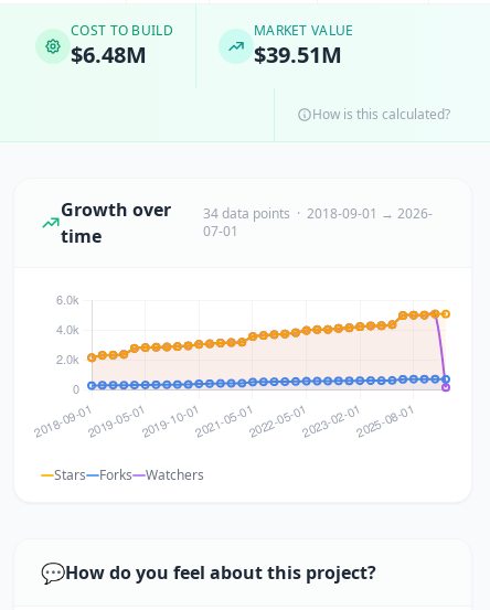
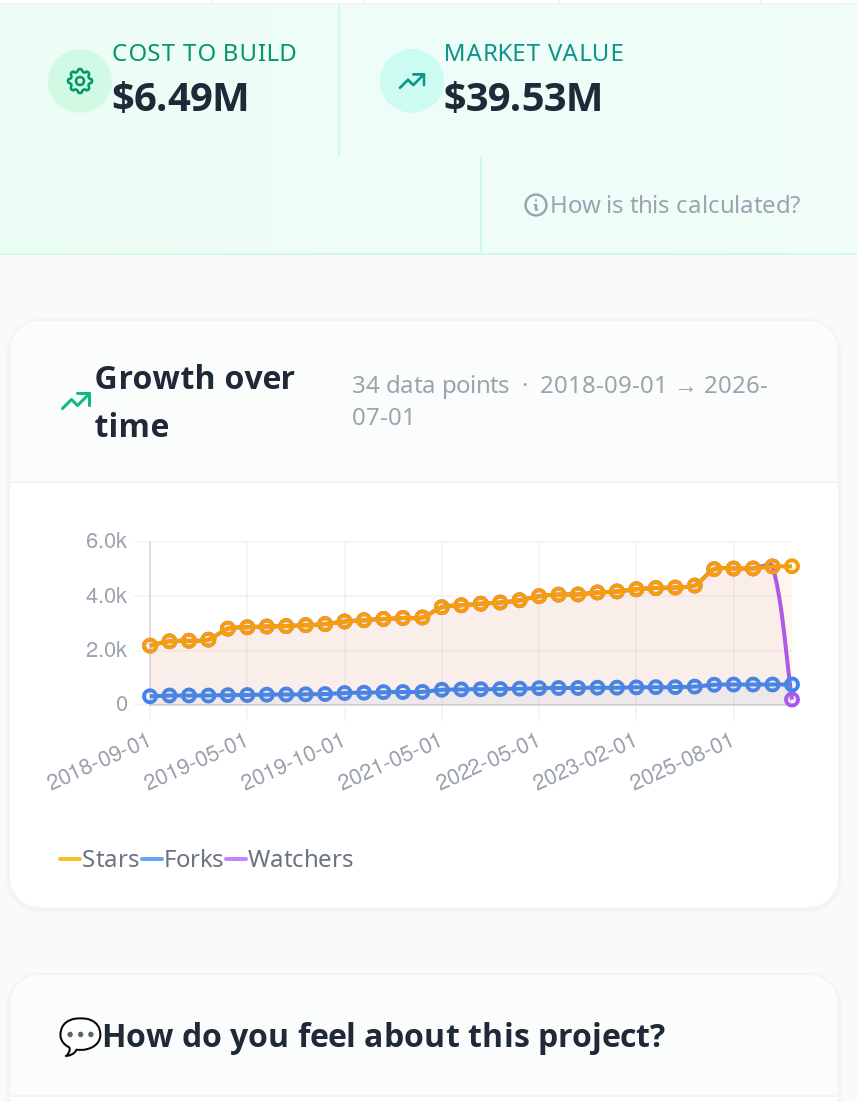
[71,40,147,69] $6.48M -> [112,69,250,123] $6.49M
[254,40,342,69] $39.51M -> [444,69,604,123] $39.53M

